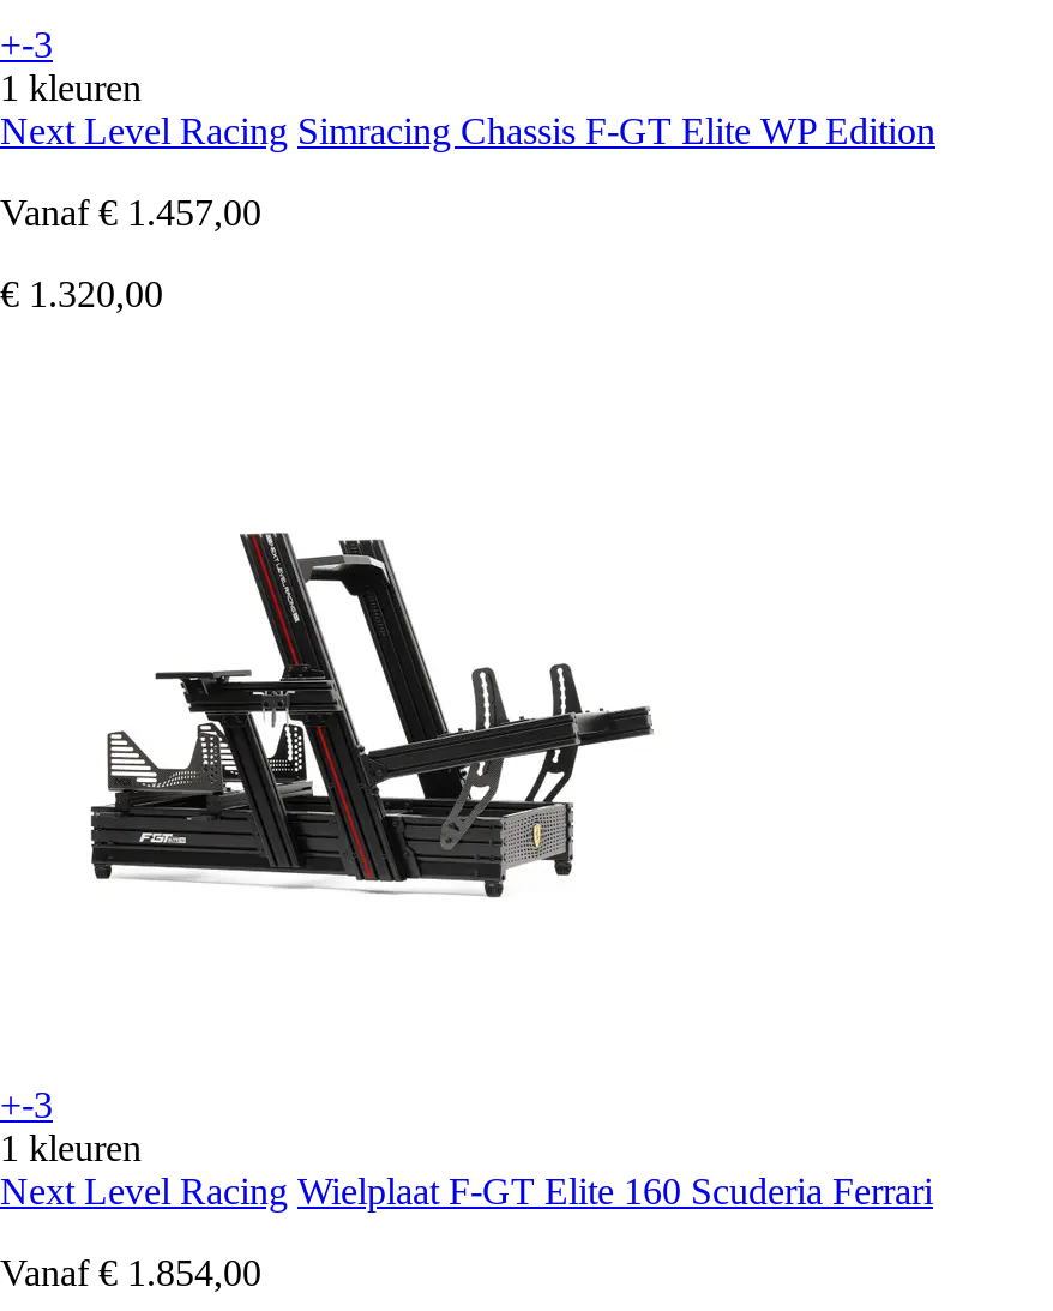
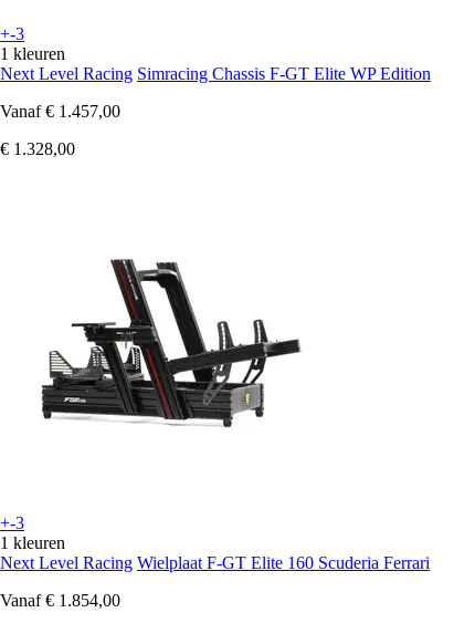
[0,273,163,313] € 1.320,00 -> [0,139,75,158] € 1.328,00

